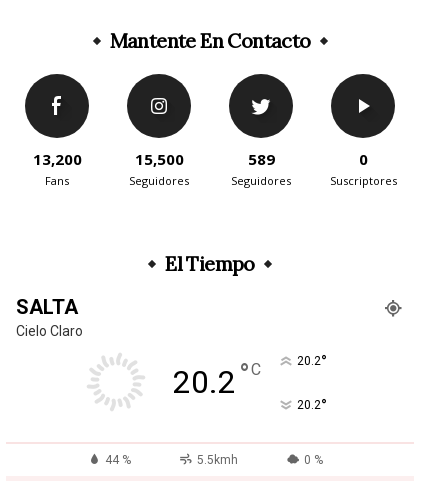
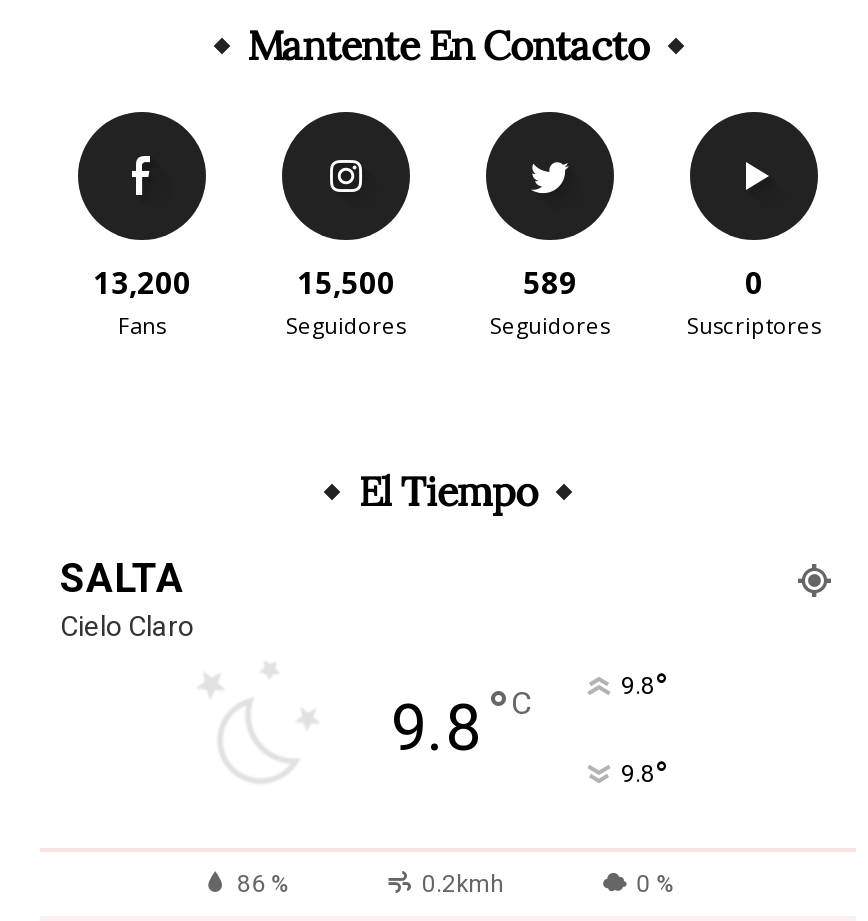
[172,351,326,401] 20.2 °C | 20.2° -> [391,665,667,765] 9.8 °C | 9.8°
[296,395,326,416] 20.2° -> [621,753,667,795] 9.8°
[105,453,238,467] 44 % | 5.5kmh -> [237,869,504,897] 86 % | 0.2kmh

